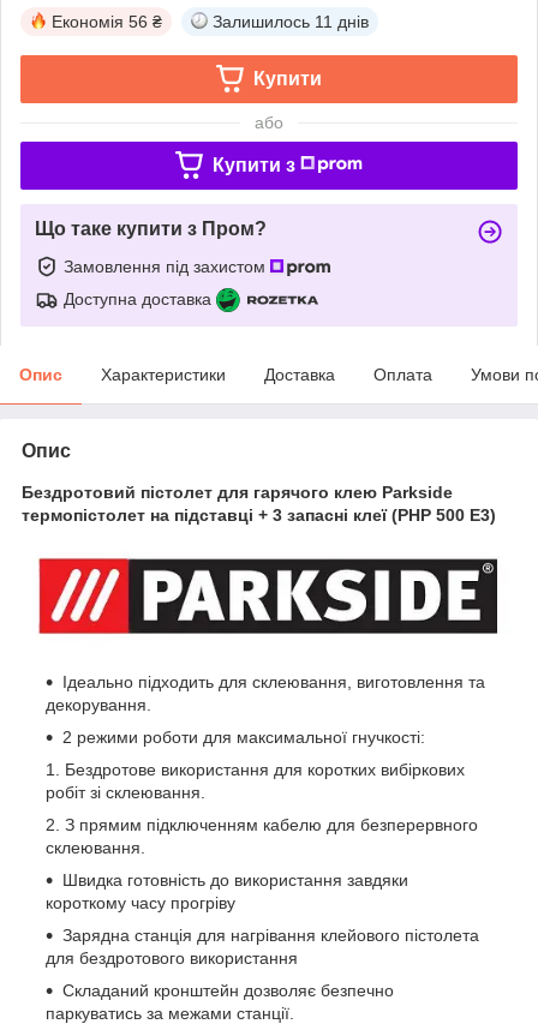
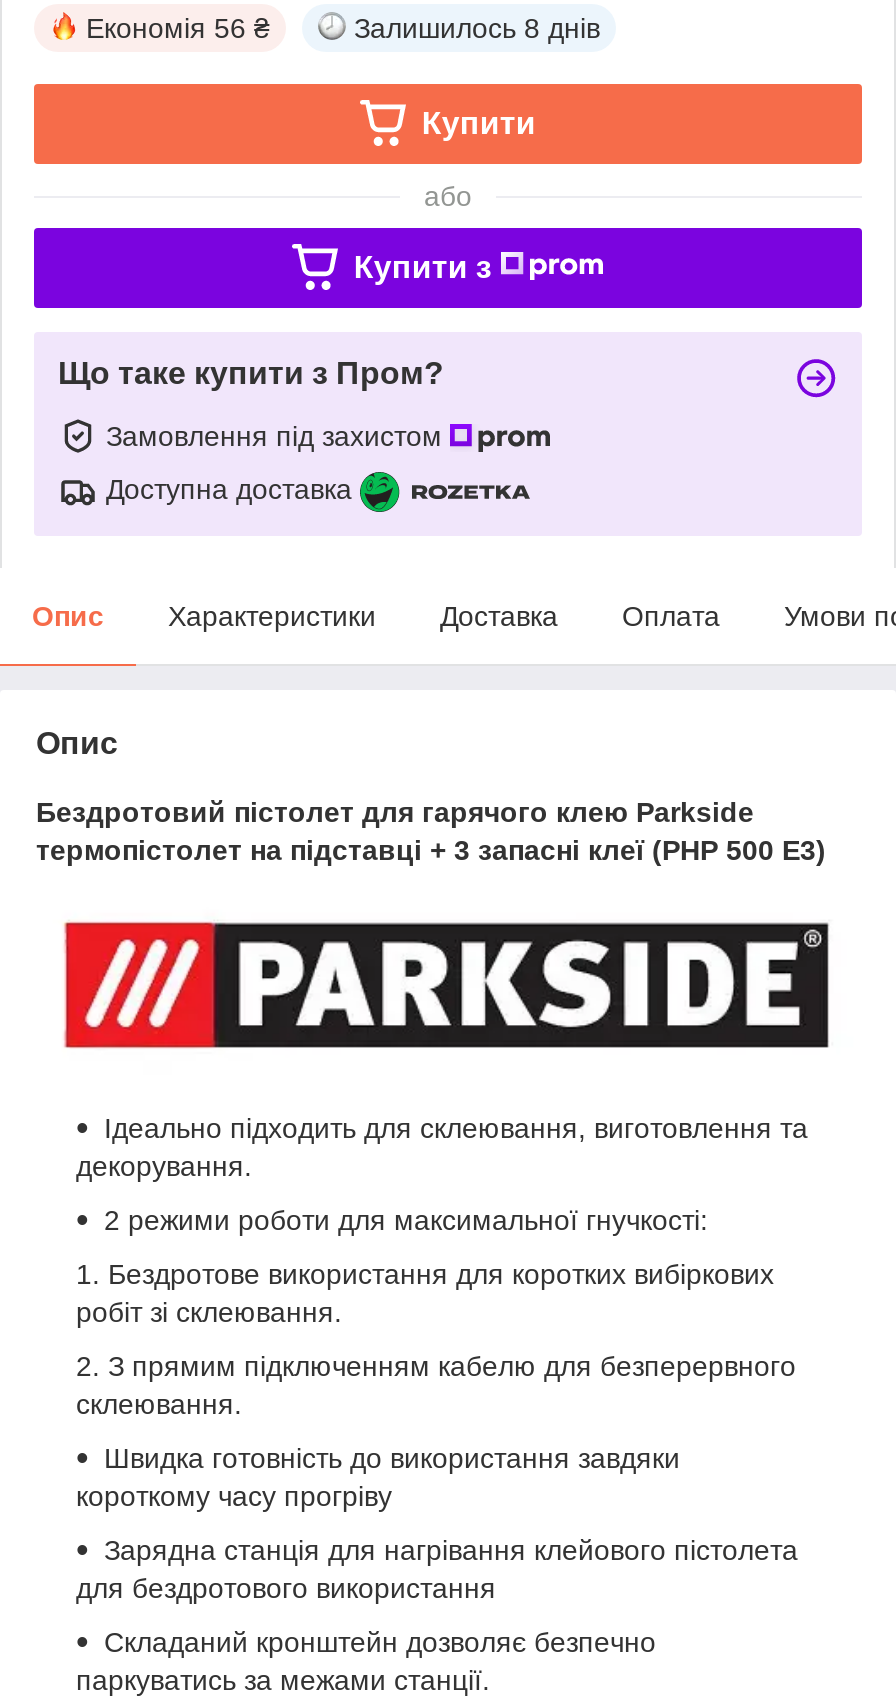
[213,12,369,31] Залишилось 11 днів -> [354,12,600,44] Залишилось 8 днів

